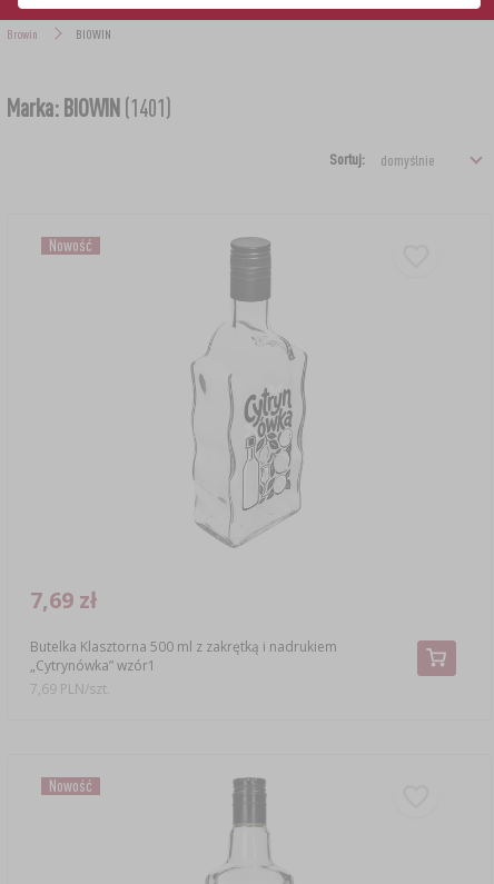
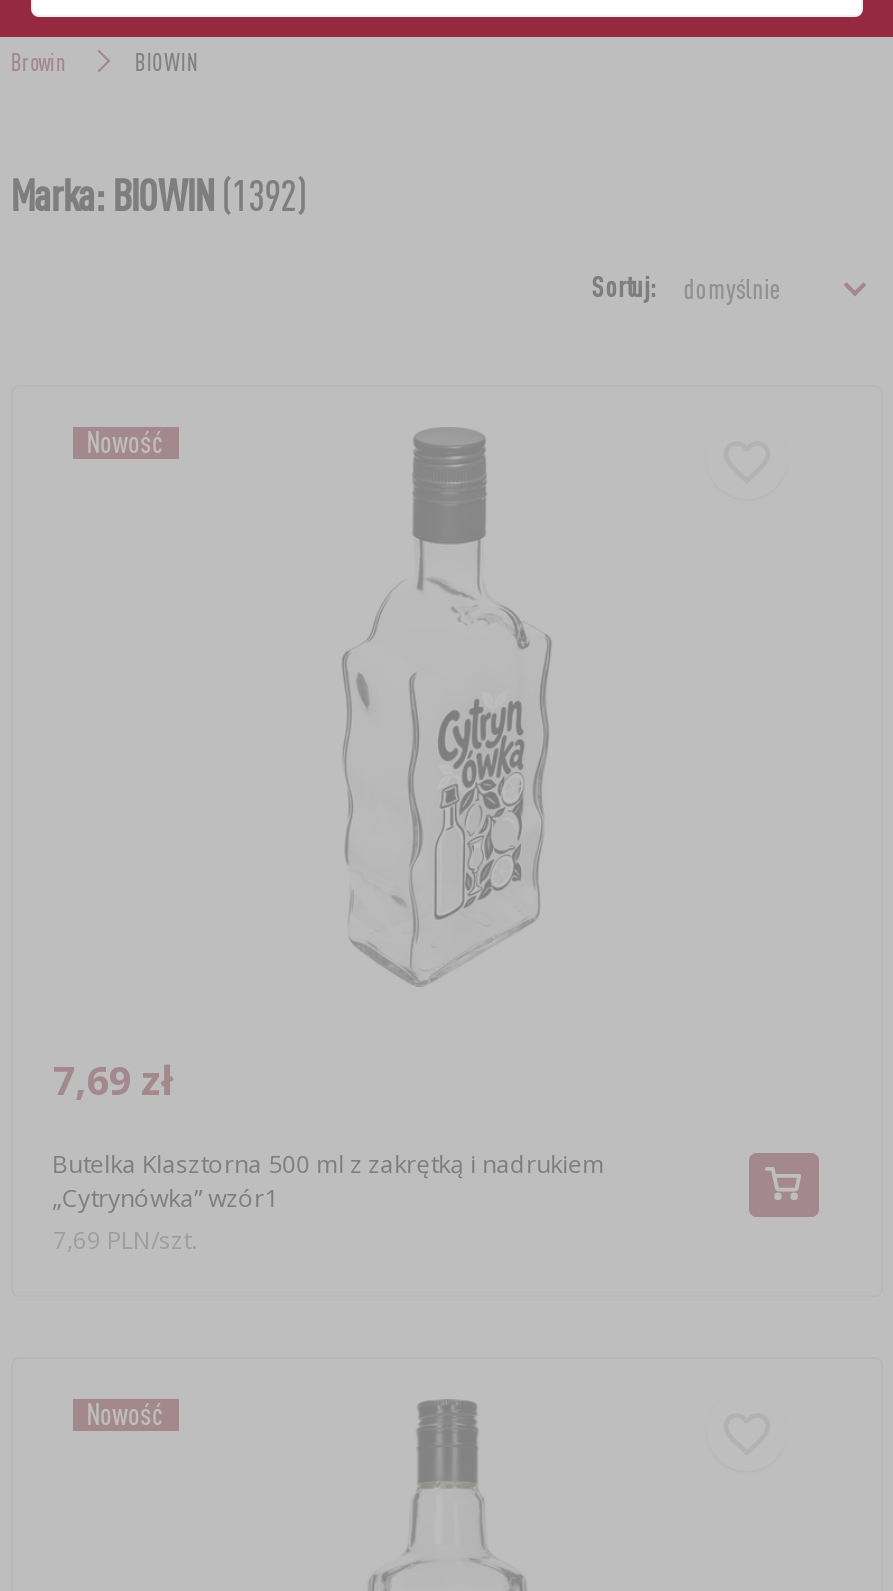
[6,93,171,121] Marka: BIOWIN (1401) -> [10,168,306,218] Marka: BIOWIN (1392)

